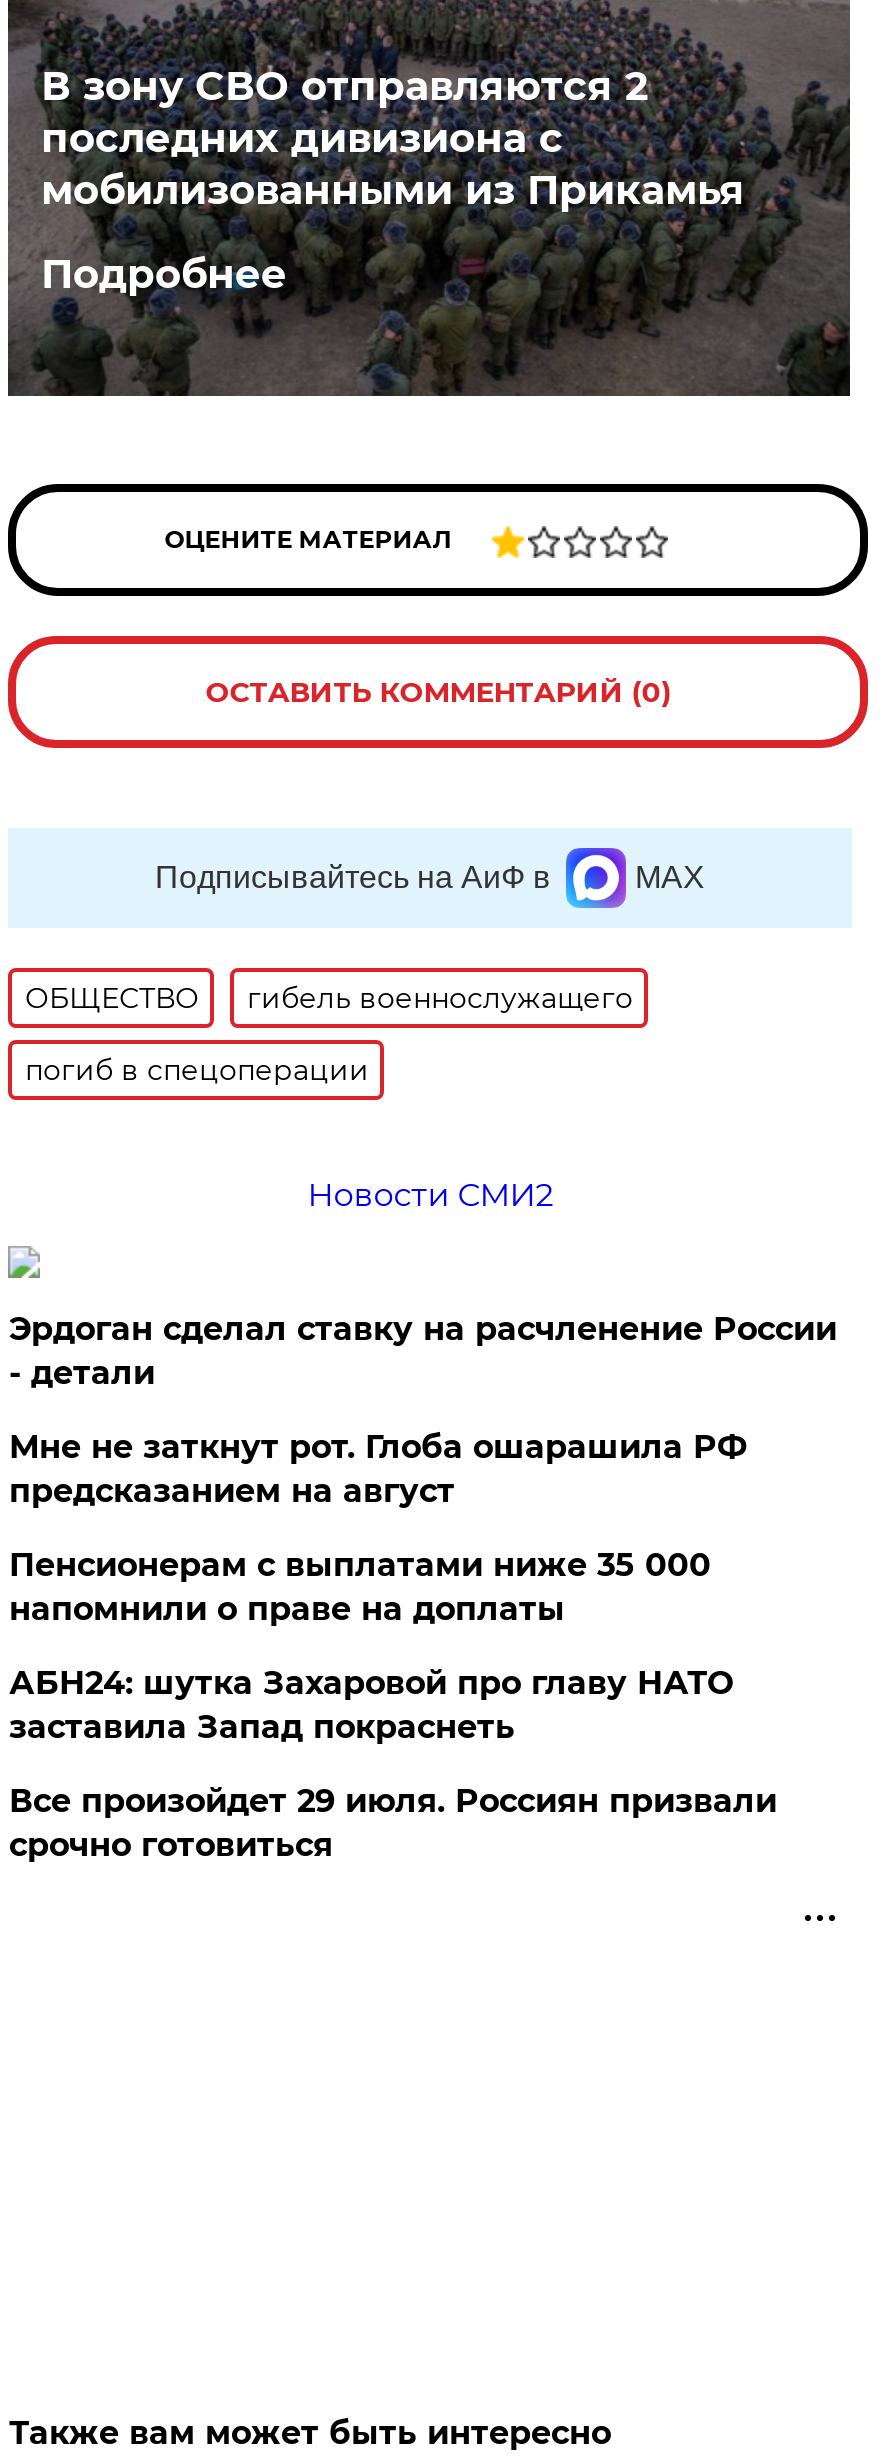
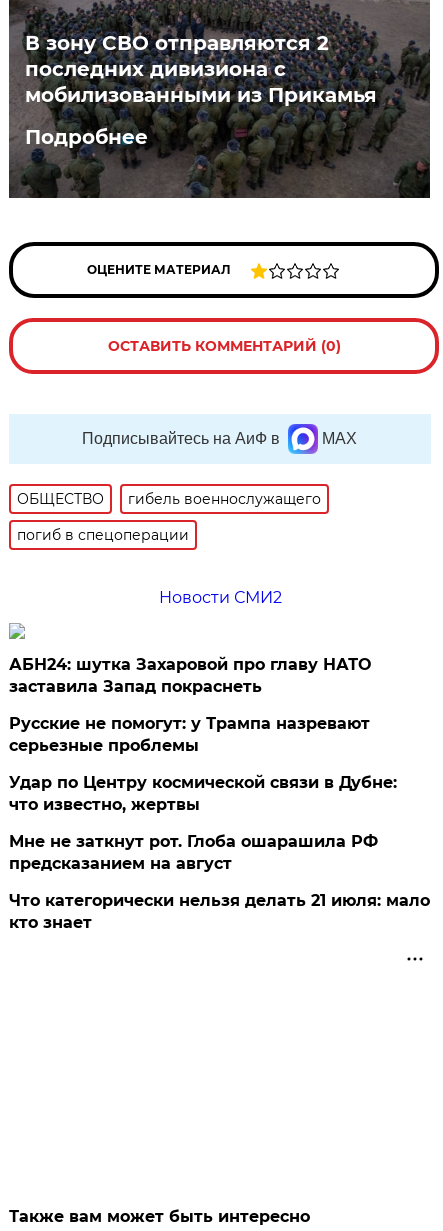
[9,1310,837,1628] Эрдоган сделал ставку на расчленение России | - детали | Пенсионерам с выплатами ниже 35 000 | напомнили о праве на доплаты -> none
moved [9,1428,747,1510] -> [9,832,378,873]: Мне не заткнут рот. Глоба ошарашила РФ | предсказанием на август
moved [9,1664,733,1746] -> [9,655,371,696]: АБН24: шутка Захаровой про главу НАТО | заставила Запад покраснеть
[9,1782,777,1864] Все произойдет 29 июля. Россиян призвали | срочно готовиться -> [9,714,430,932] Русские не помогут: у Трампа назревают | серьезные проблемы | Удар по Центру космической связи в Дубне: | что известно, жертвы | Что категорически нельзя делать 21 июля: мало | кто знает

